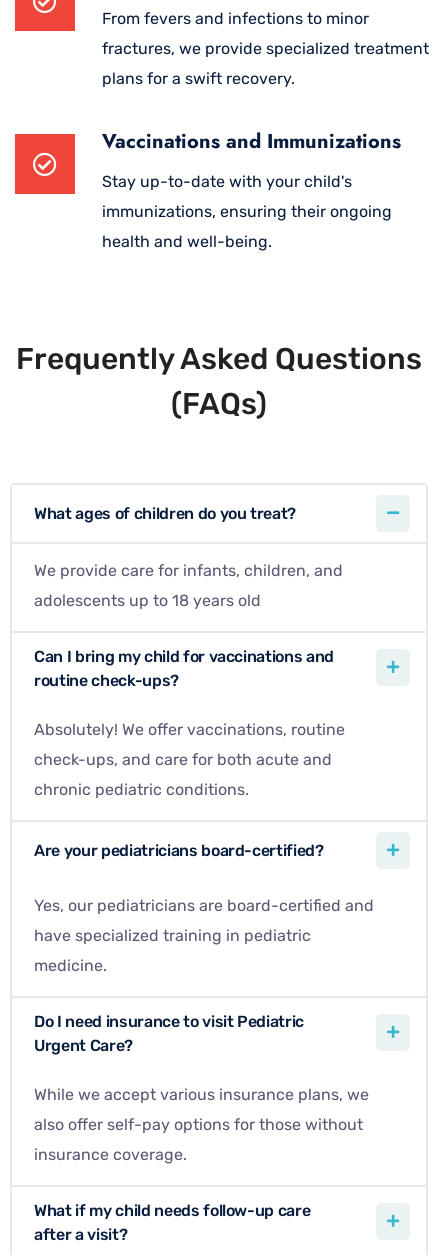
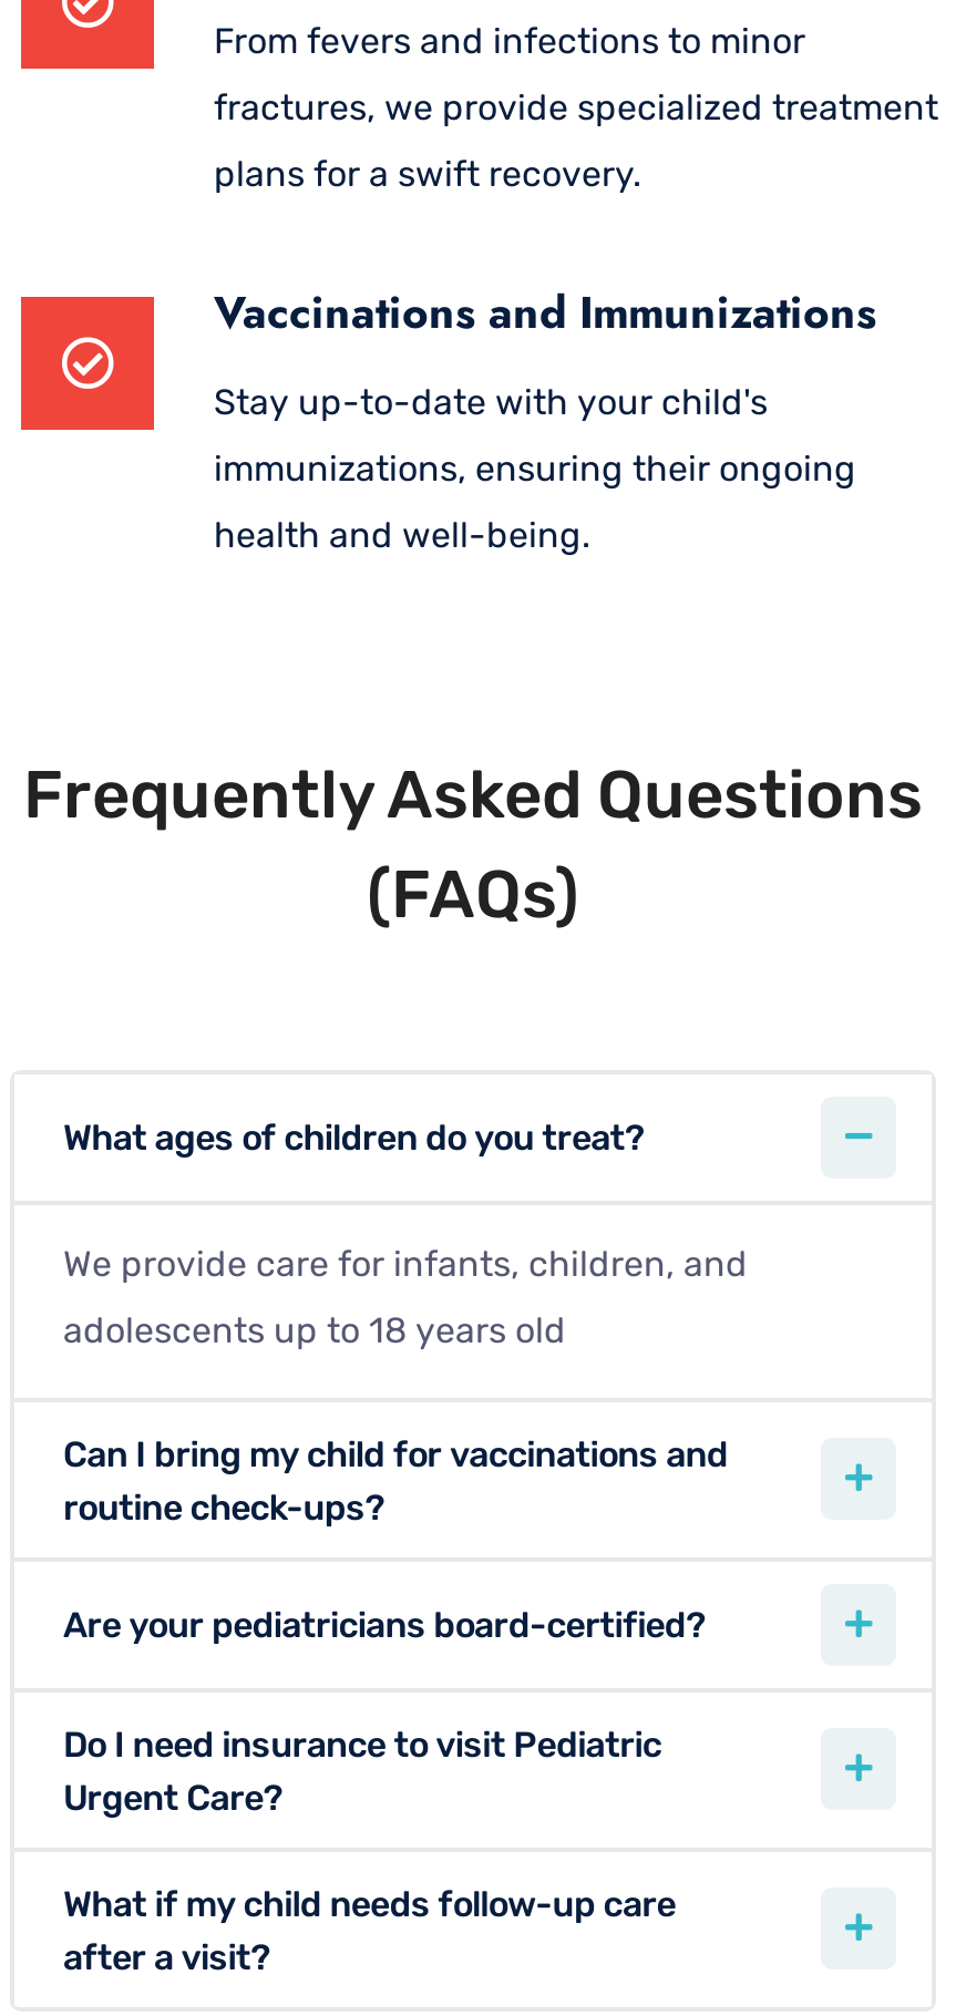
[34,720,345,799] Absolutely! We offer vaccinations, routine | check-ups, and care for both acute and | chronic pediatric conditions. -> none
[34,896,374,975] Yes, our pediatricians are board-certified and | have specialized training in pediatric | medicine. -> none
[34,1085,369,1164] While we accept various insurance plans, we | also offer self-pay options for those without | insurance coverage. -> none

